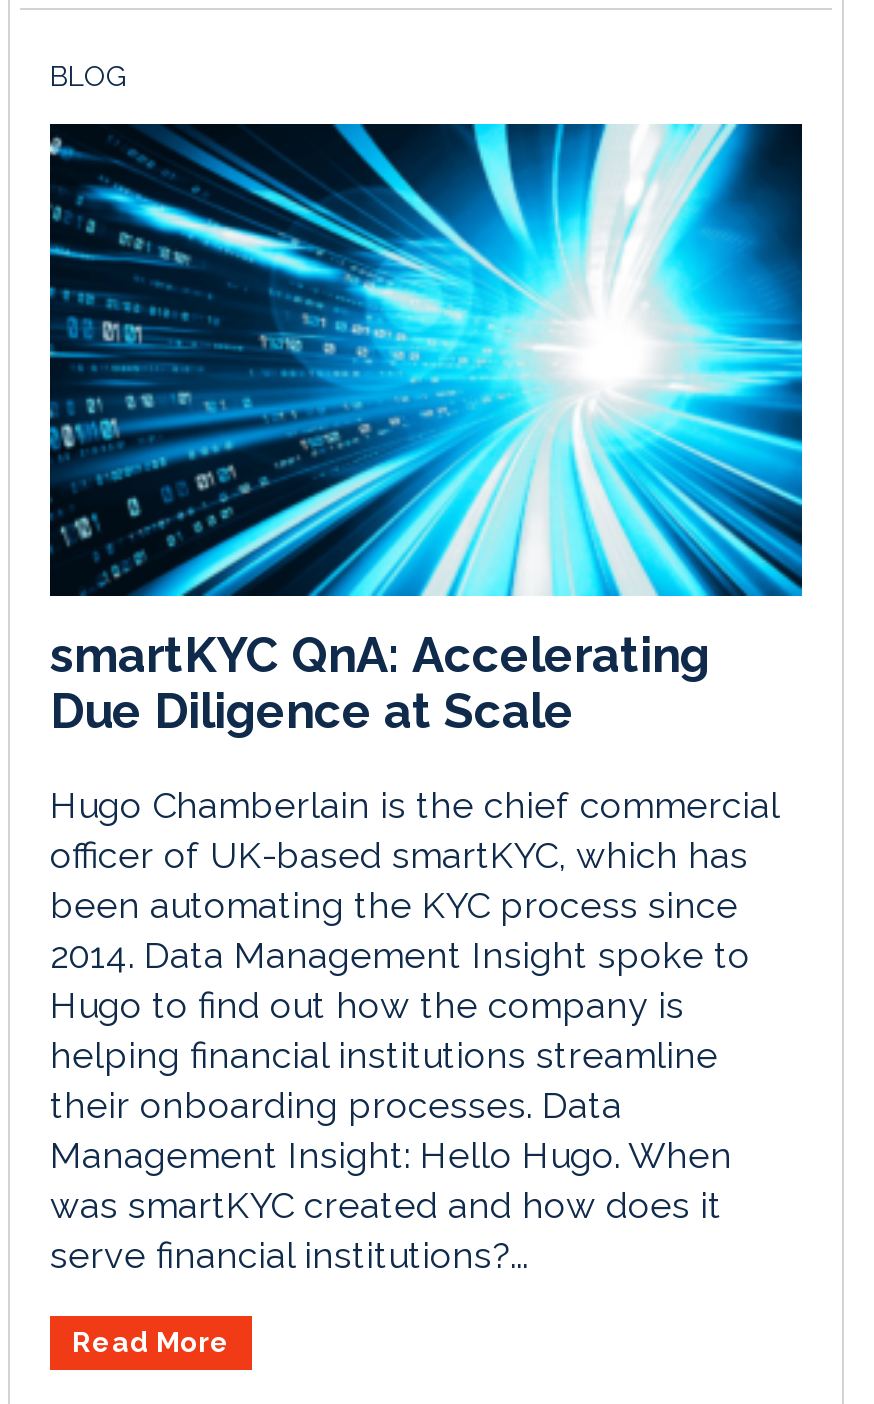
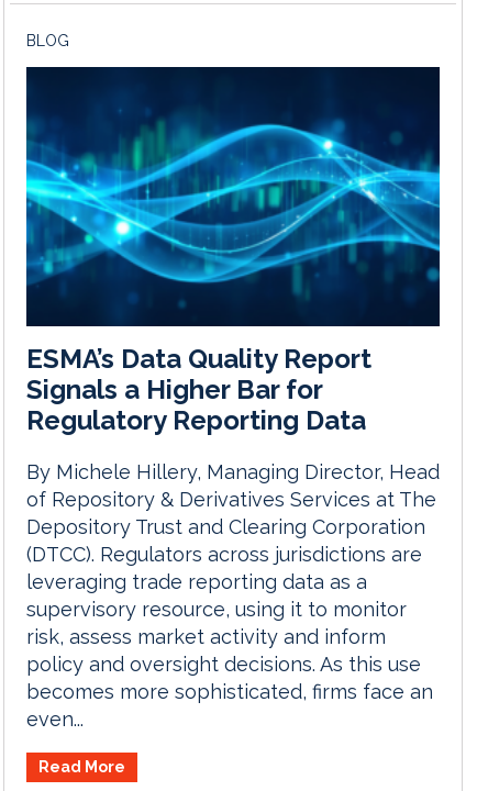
[48,122,804,740] [image] | smartKYC QnA: Accelerating | Due Diligence at Scale -> [25,66,441,436] [image] | ESMA’s Data Quality Report | Signals a Higher Bar for | Regulatory Reporting Data
[50,784,778,1276] Hugo Chamberlain is the chief commercial | officer of UK-based smartKYC, which has | been automating the KYC process since | 2014. Data Management Insight spoke to | Hugo to find out how the company is | helping financial institutions streamline | their onboarding processes. Data | Management Insight: Hello Hugo. When | was smartKYC created and how does it | serve financial institutions?... -> [26,460,440,730] By Michele Hillery, Managing Director, Head | of Repository & Derivatives Services at The | Depository Trust and Clearing Corporation | (DTCC). Regulators across jurisdictions are | leveraging trade reporting data as a | supervisory resource, using it to monitor | risk, assess market activity and inform | policy and oversight decisions. As this use | becomes more sophisticated, firms face an | even...

